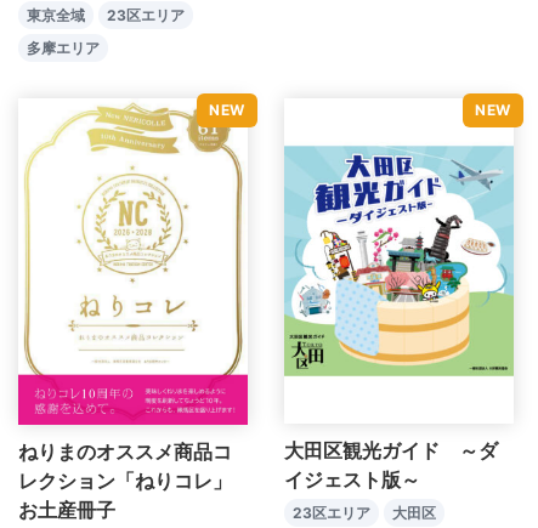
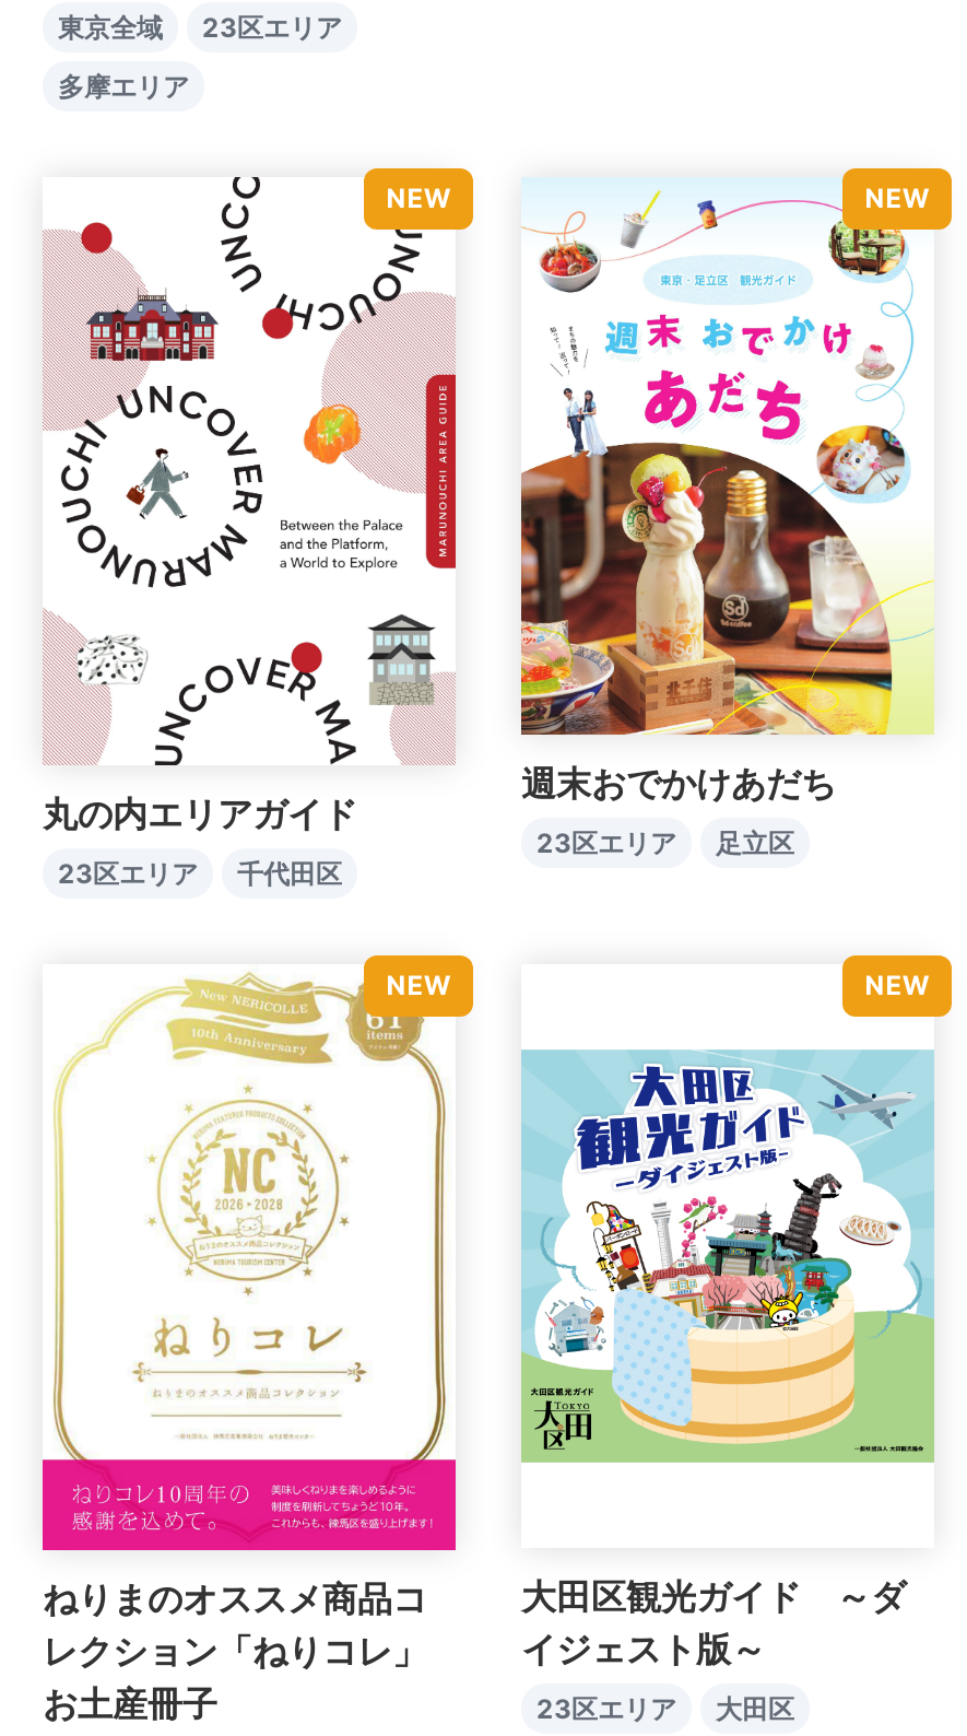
none -> [43,610,456,889] [image] | 丸の内エリアガイド | 23区エリア | 千代田区
none -> [43,175,458,588] [image]
none -> [519,179,934,860] [image] | 週末おでかけあだち | 23区エリア | 足立区

